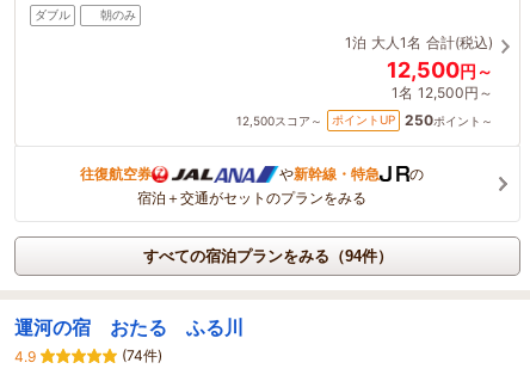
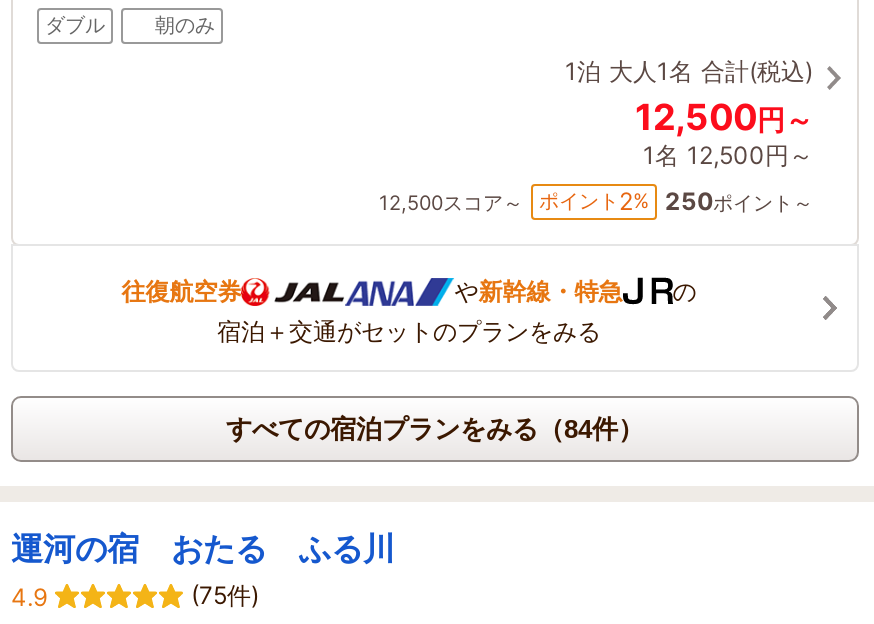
[332,111,493,129] ポイントUP | 250ポイント～ -> [539,185,813,216] ポイント2% 250ポイント～
[143,247,392,265] すべての宿泊プランをみる（94件） -> [226,413,644,443] すべての宿泊プランをみる（84件）
[122,346,162,364] (74件) -> [191,579,259,609] (75件)

